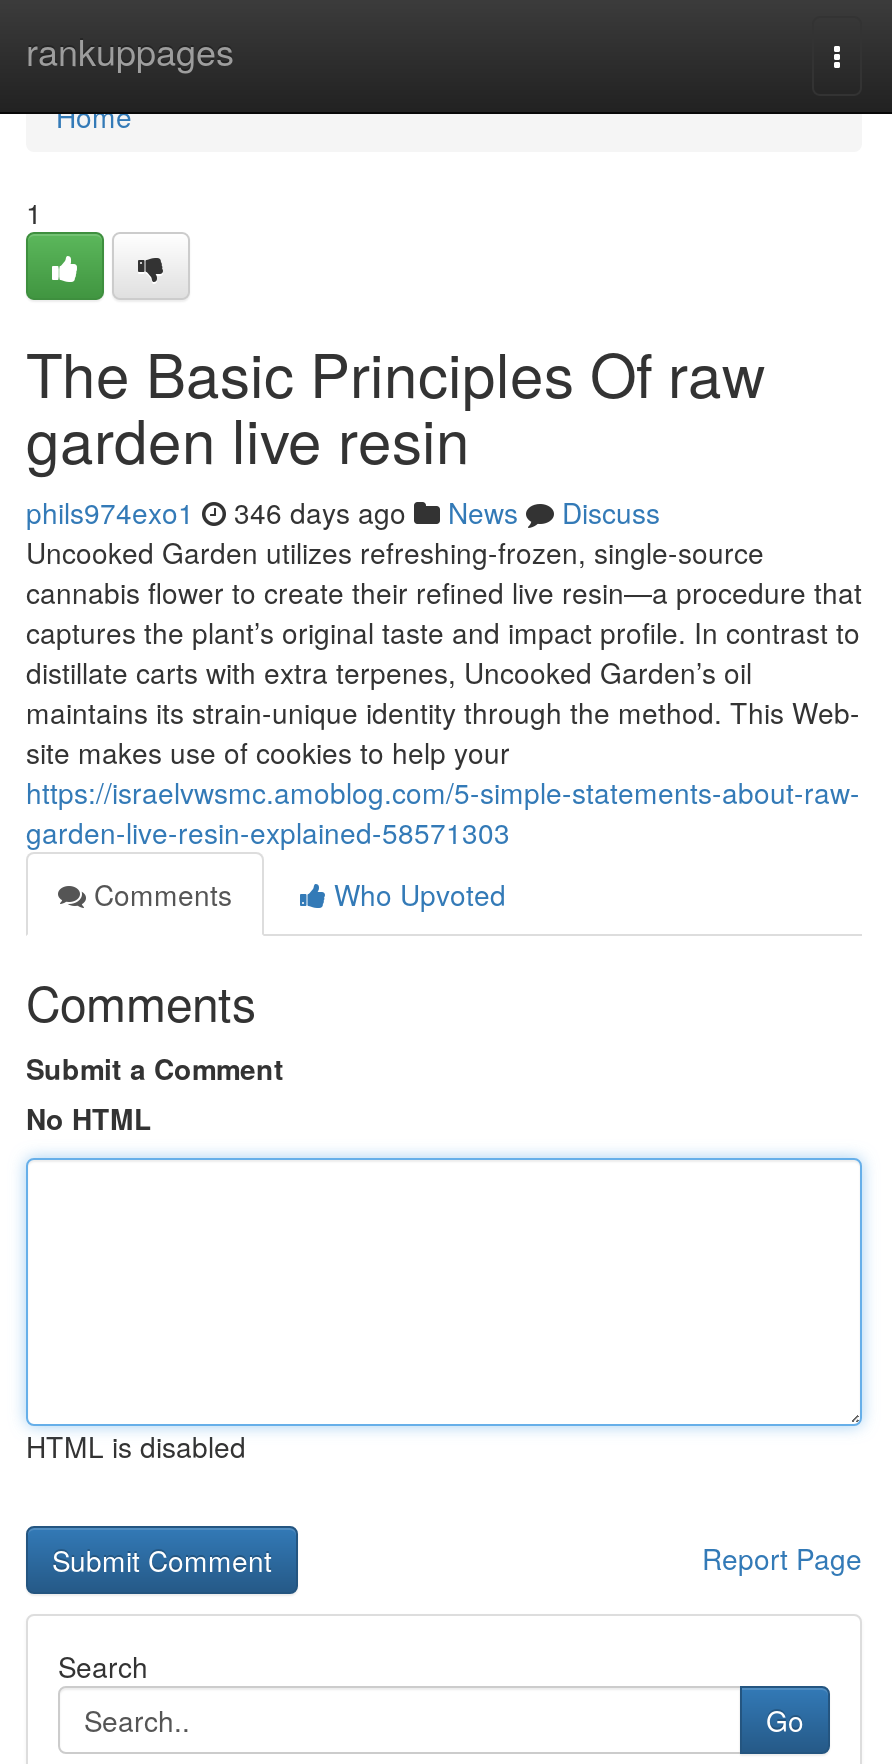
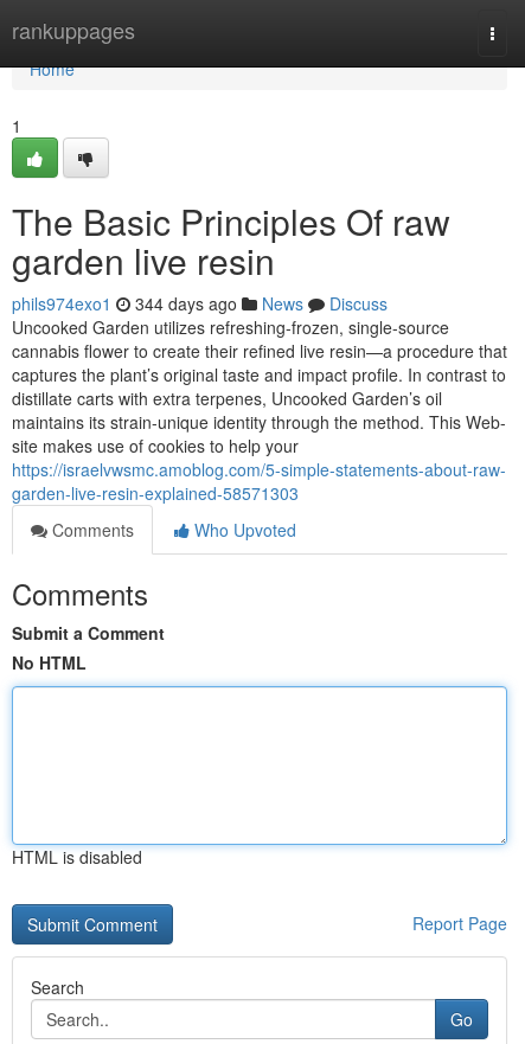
[26,492,660,532] phils974exo1 346 days ago News Discuss -> [12,292,388,315] phils974exo1 344 days ago News Discuss

